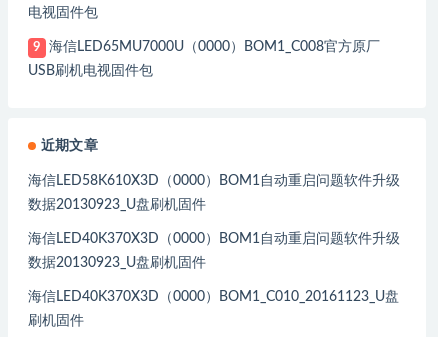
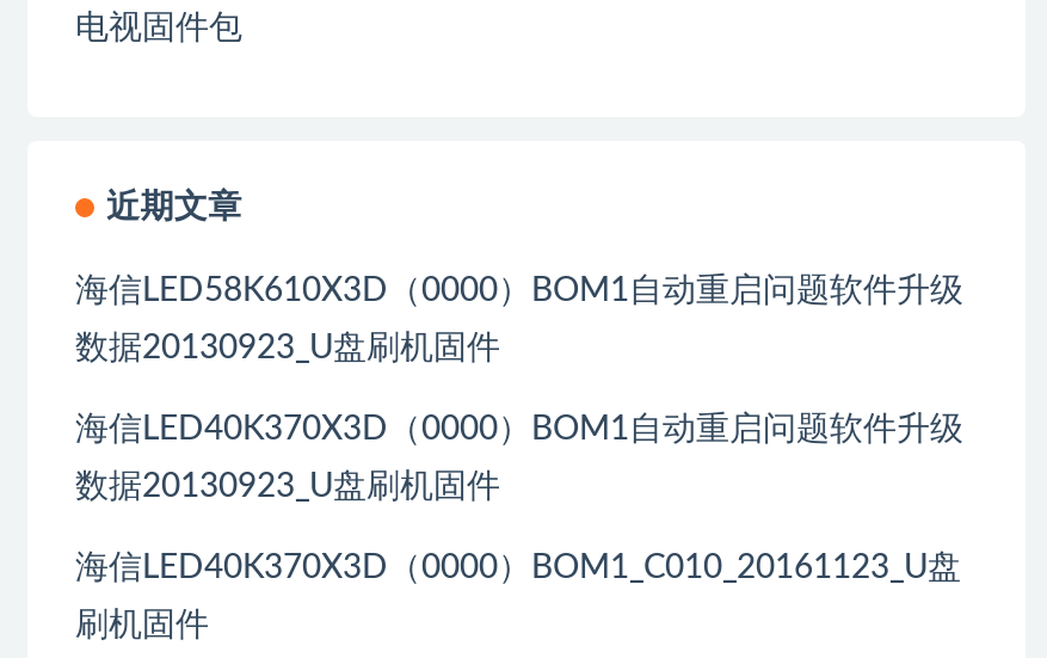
[28,40,380,78] 9 | 海信LED65MU7000U（0000）BOM1_C008官方原厂 | USB刷机电视固件包 -> none

